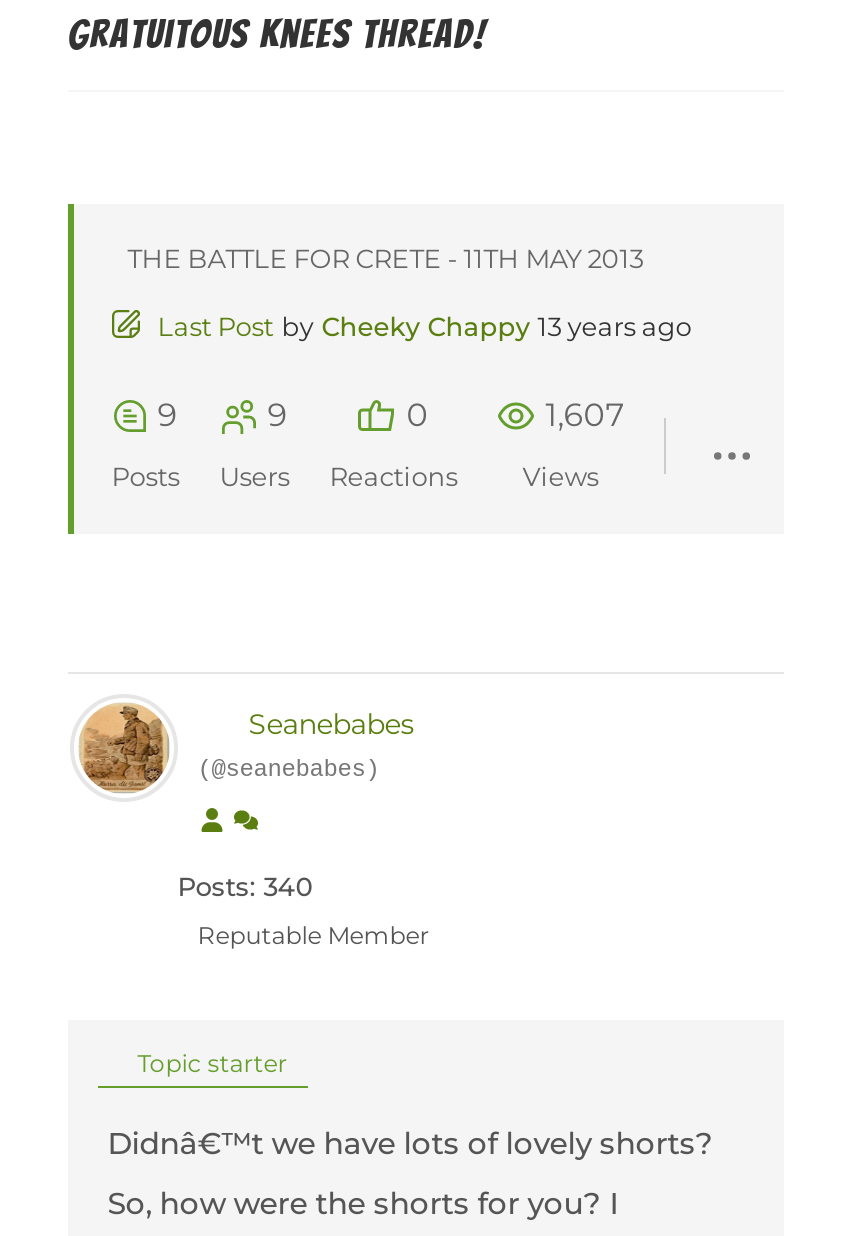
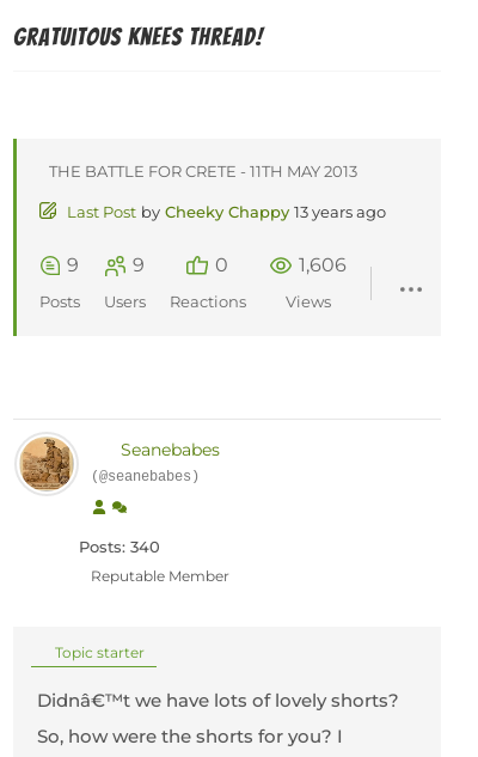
[546,396,624,434] 1,607 -> [299,254,346,276] 1,606

